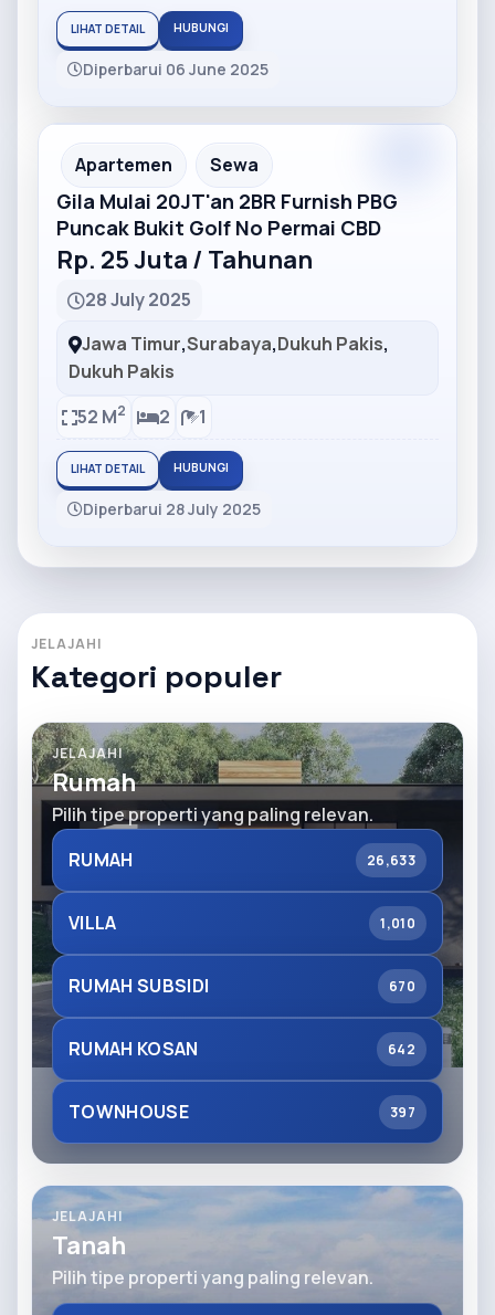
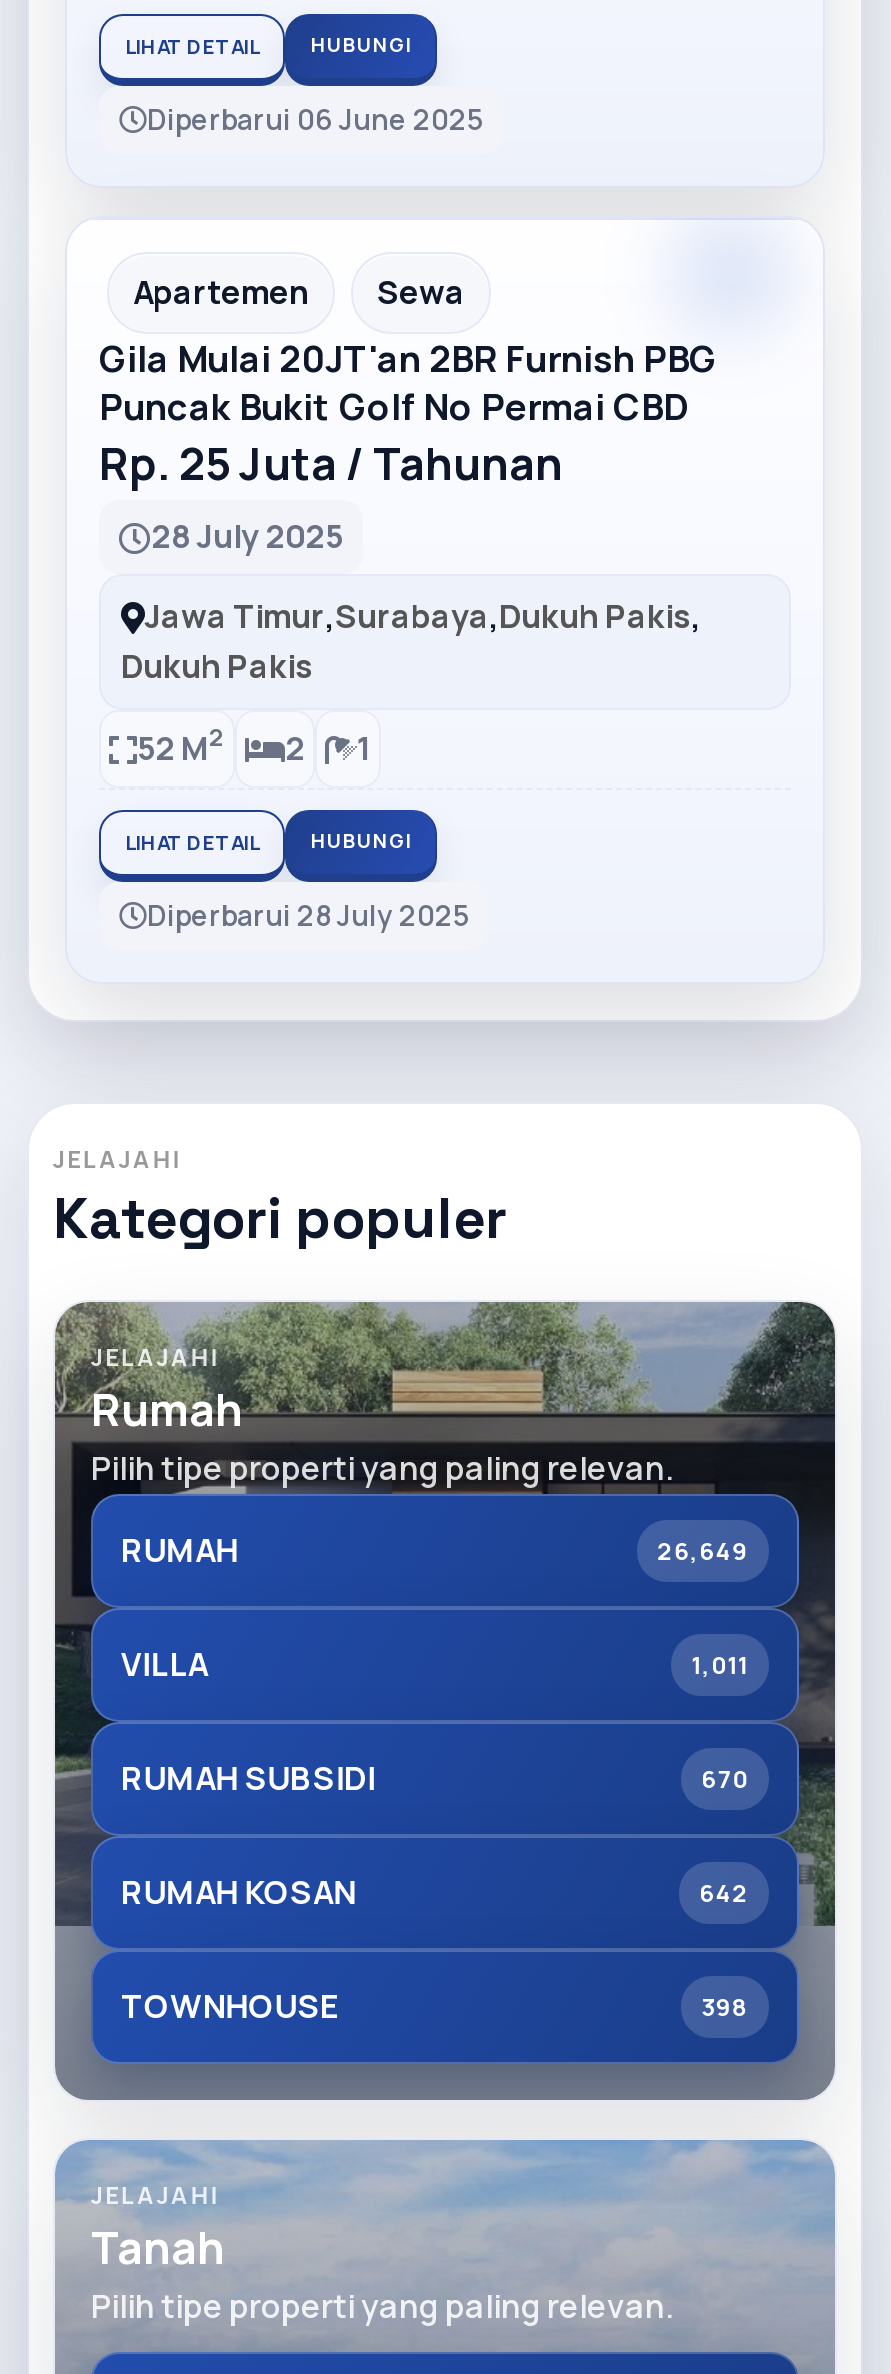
[367,851,415,870] 26,633 -> [657,1534,749,1568] 26,649
[381,914,415,933] 1,010 -> [692,1648,749,1682] 1,011
[390,1103,415,1122] 397 -> [701,1990,749,2024] 398

